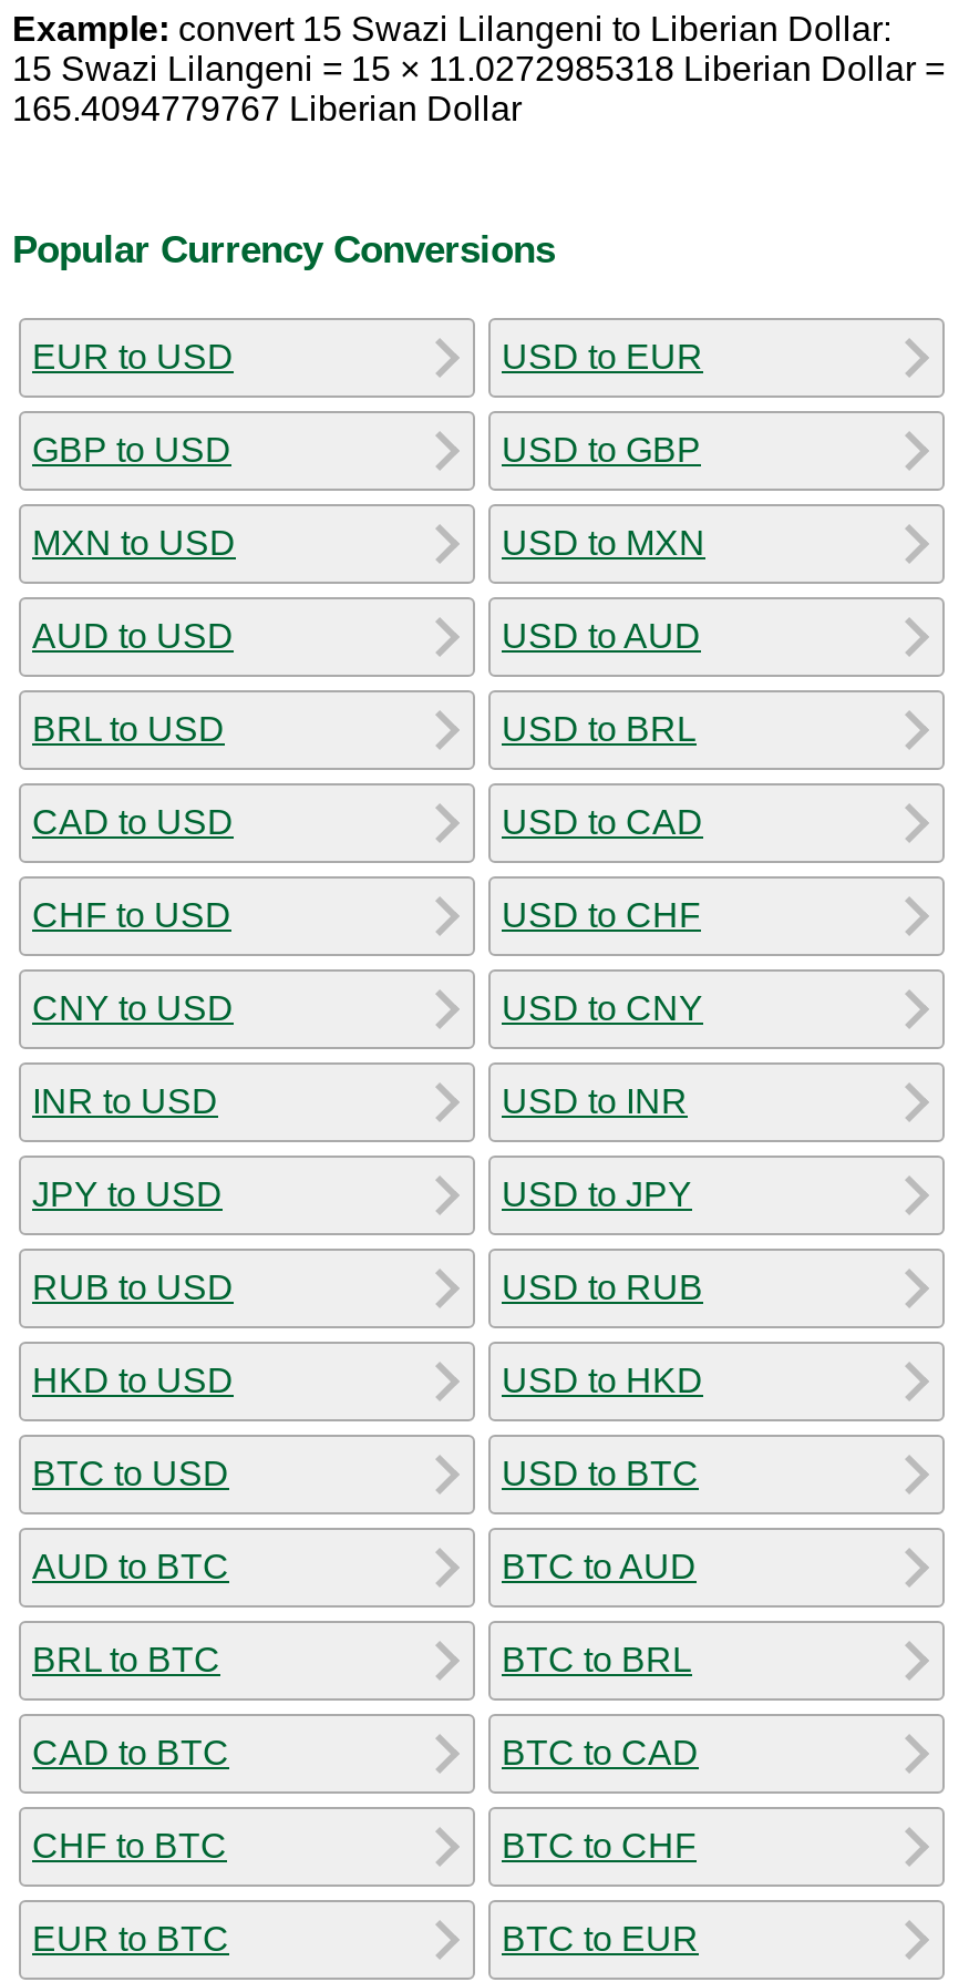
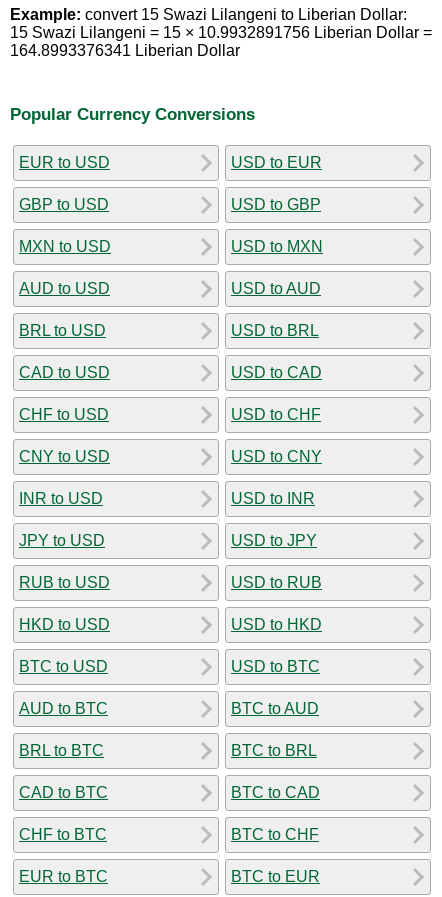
[12,51,945,88] 15 Swazi Lilangeni = 15 × 11.0272985318 Liberian Dollar = -> [10,24,432,41] 15 Swazi Lilangeni = 15 × 10.9932891756 Liberian Dollar =
[12,90,522,128] 165.4094779767 Liberian Dollar -> [10,42,240,59] 164.8993376341 Liberian Dollar

